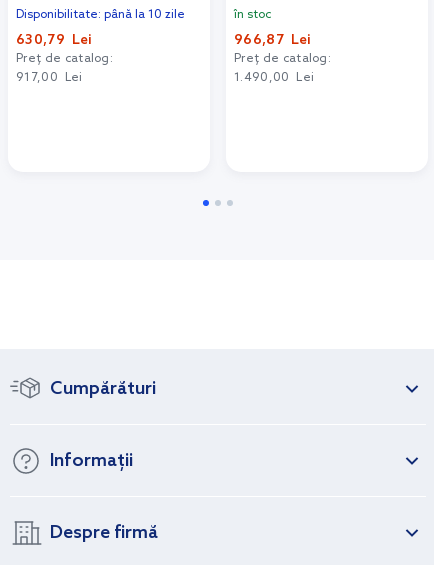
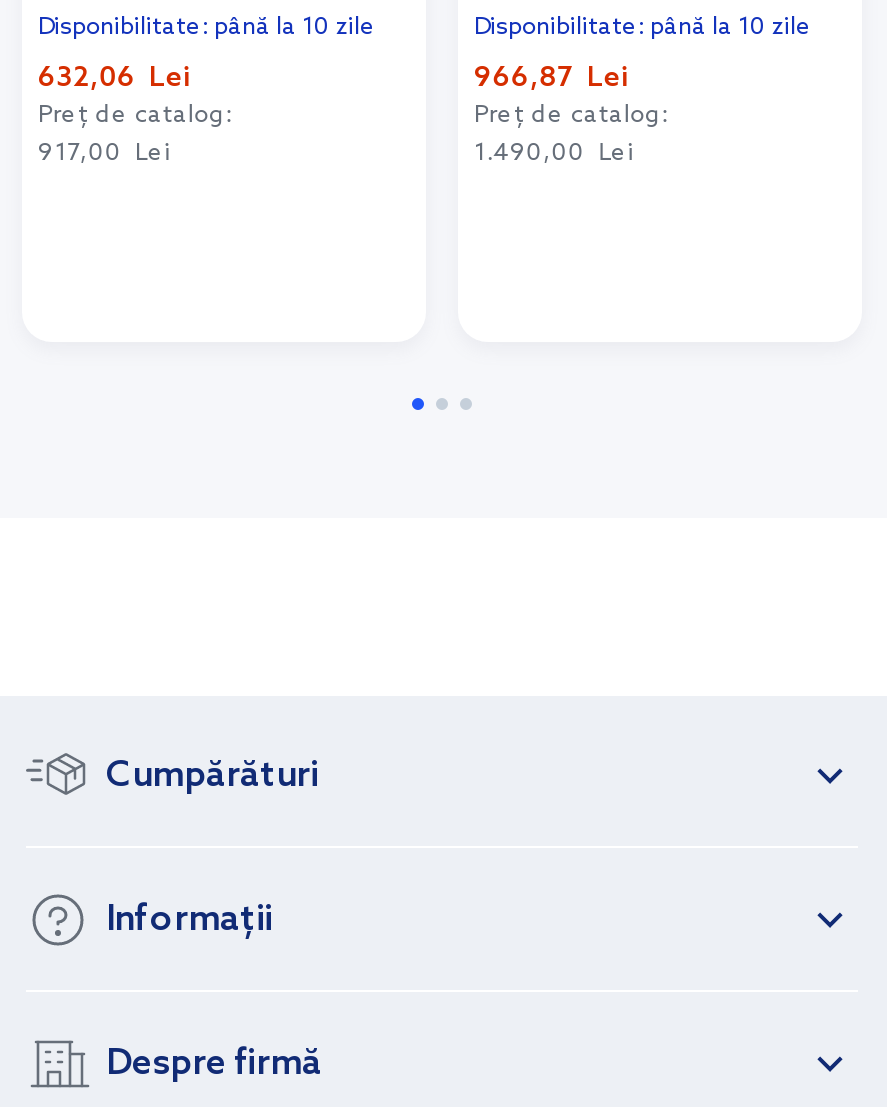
[234,8,271,22] în stoc -> [474,13,812,41] Disponibilitate: până la 10 zile
[16,32,92,49] 630,79 Lei -> [38,61,191,95] 632,06 Lei

